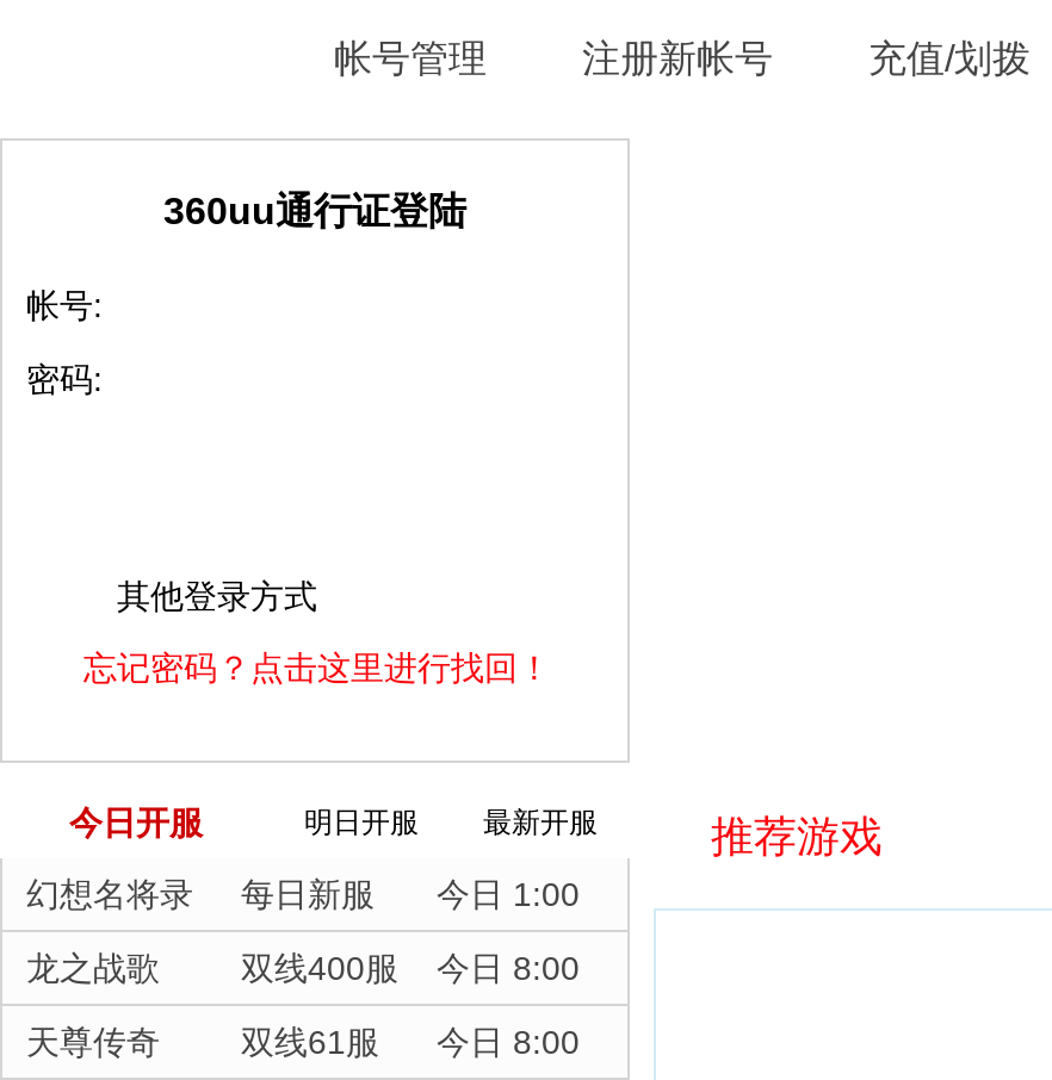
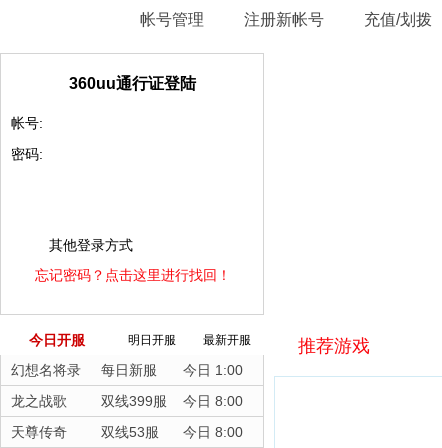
[241,949,580,987] 双线400服 今日 8:00 -> [101,393,243,409] 双线399服 今日 8:00
[241,1023,580,1061] 双线61服 今日 8:00 -> [101,424,243,440] 双线53服 今日 8:00

